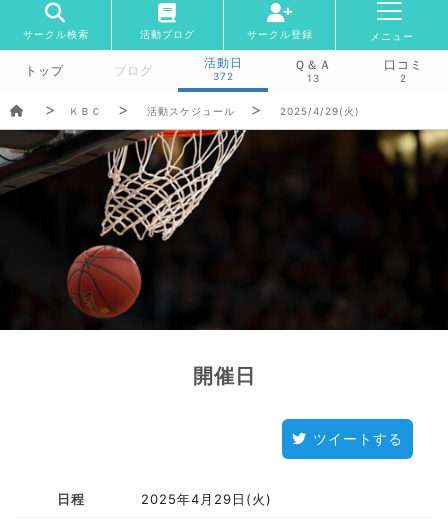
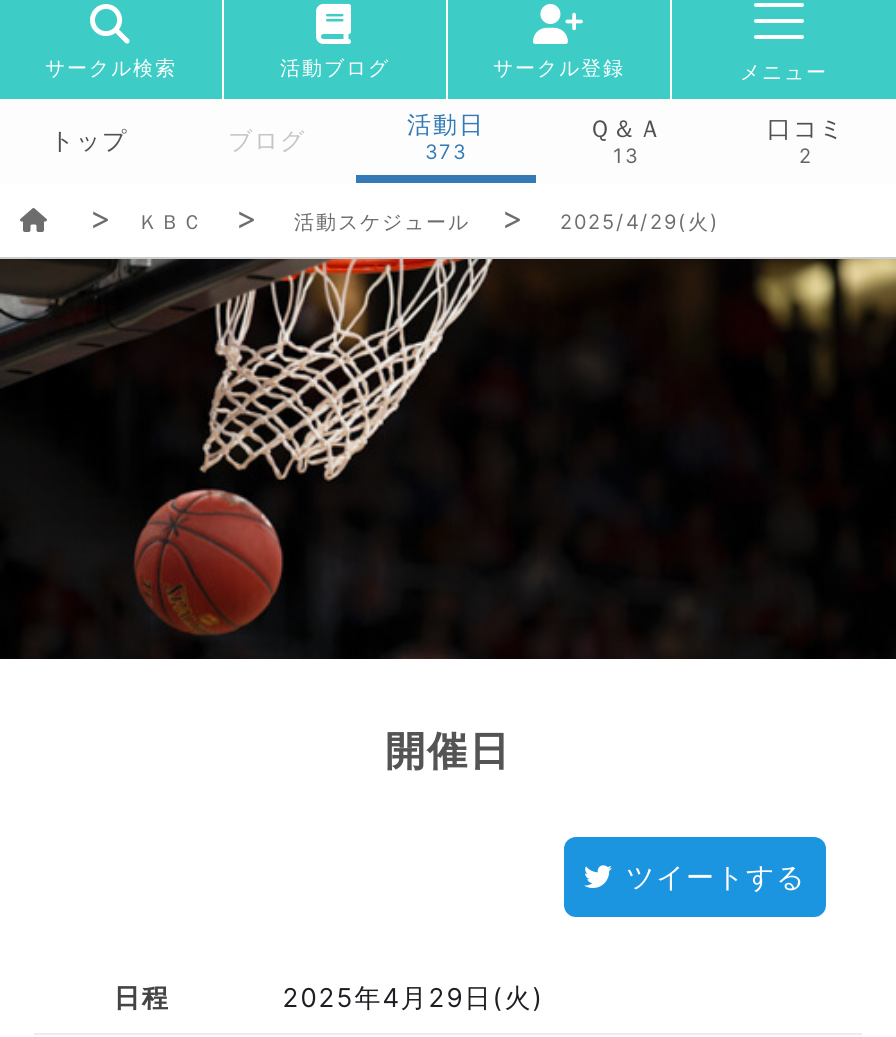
[212,70,233,82] 372 -> [425,139,467,163] 373

